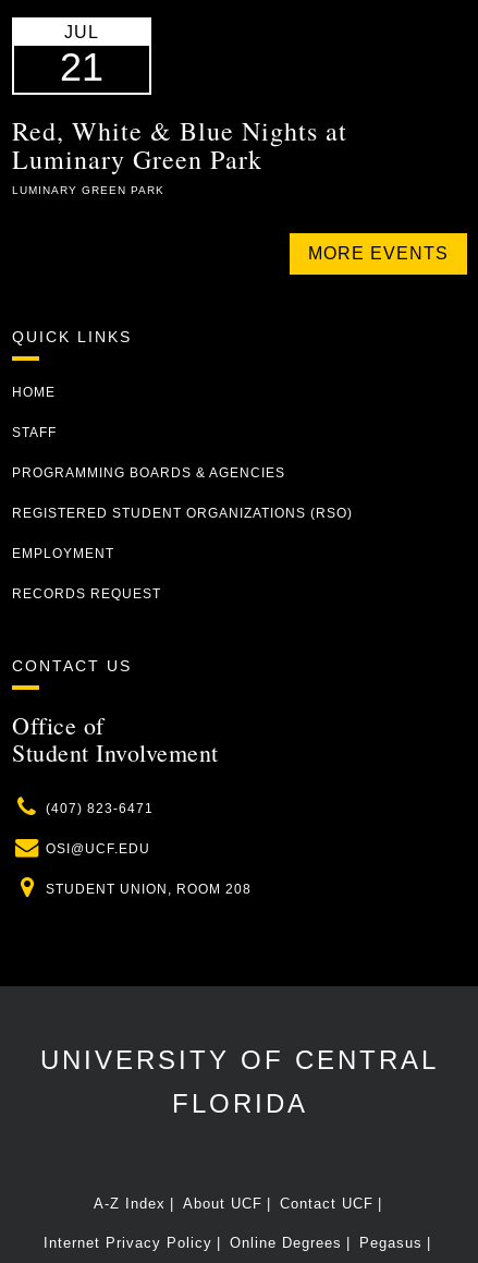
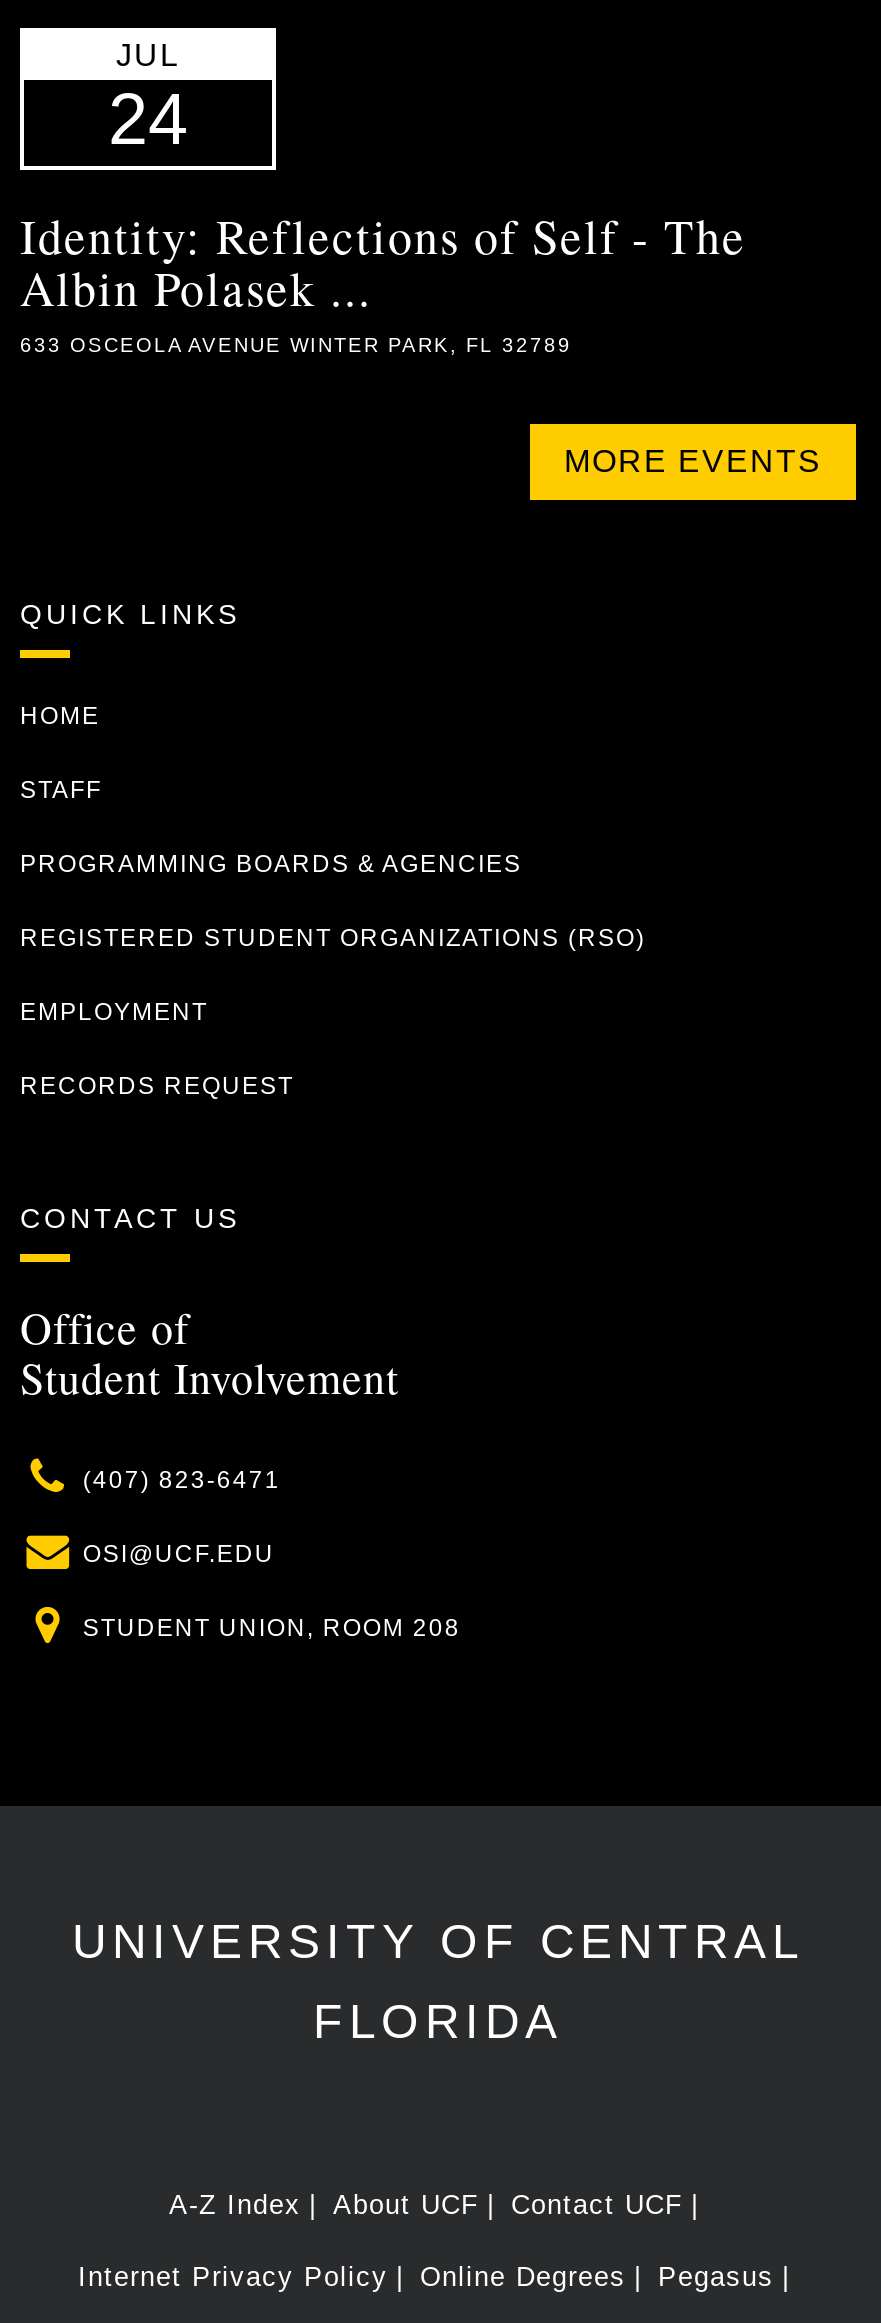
[60,45,103,89] 21 -> [108,78,188,160] 24
[12,113,347,196] Red, White & Blue Nights at | Luminary Green Park | LUMINARY GREEN PARK -> [20,204,746,356] Identity: Reflections of Self - The | Albin Polasek ... | 633 OSCEOLA AVENUE WINTER PARK, FL 32789

